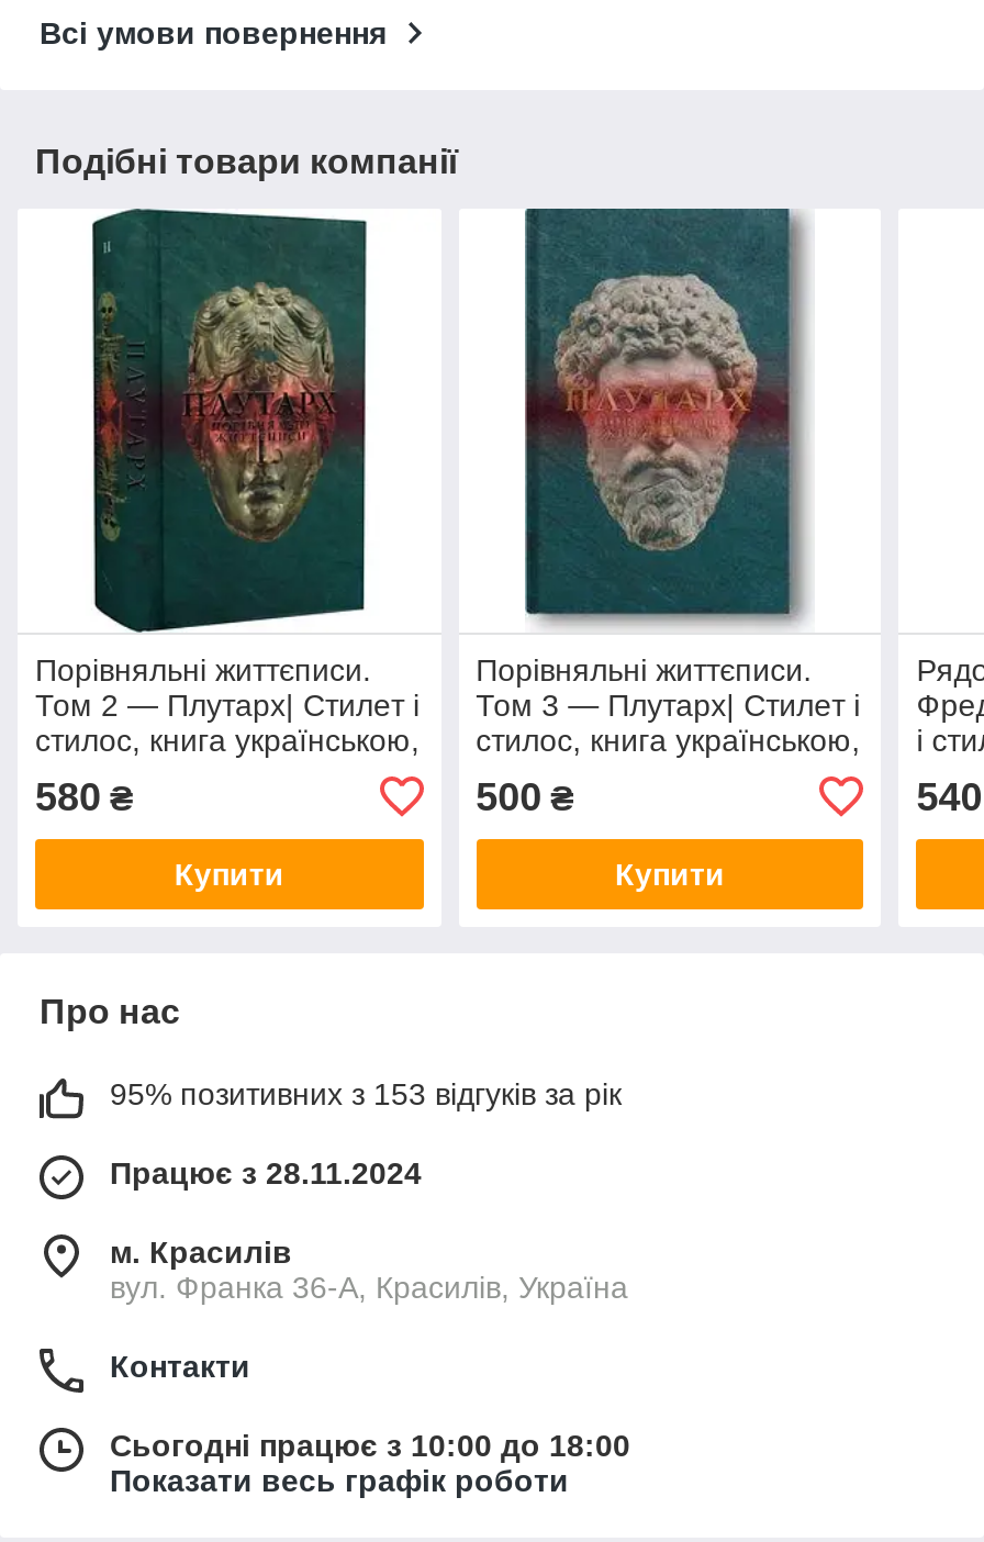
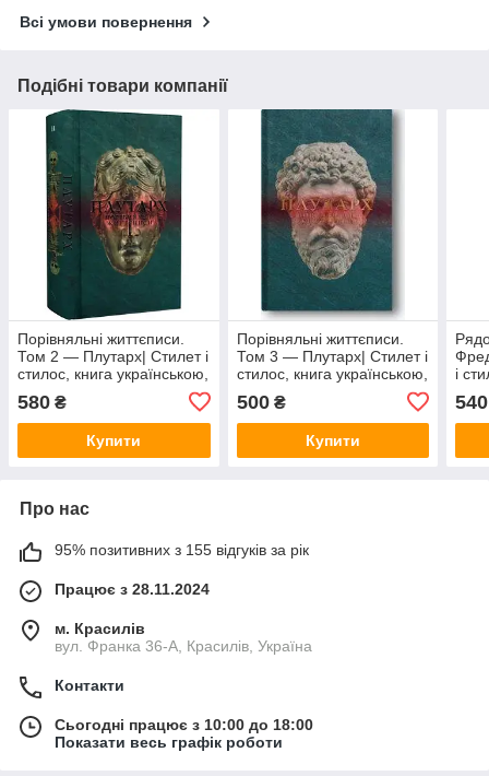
[110,1076,622,1111] 95% позитивних з 153 відгуків за рік -> [55,541,309,558] 95% позитивних з 155 відгуків за рік

